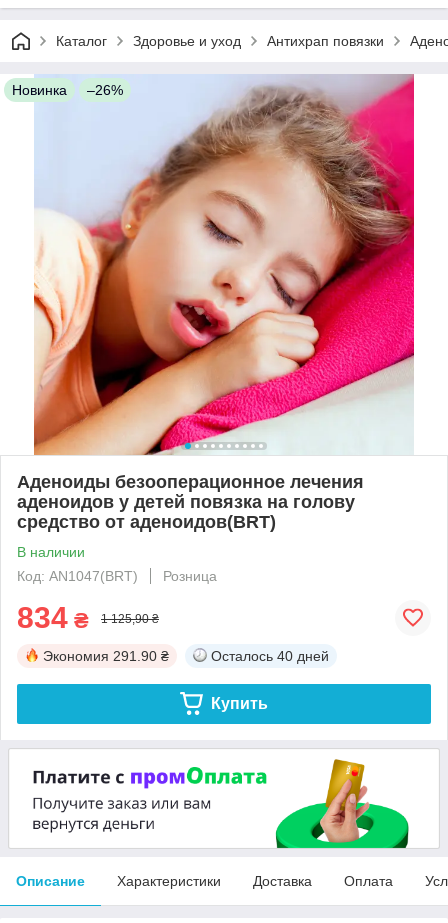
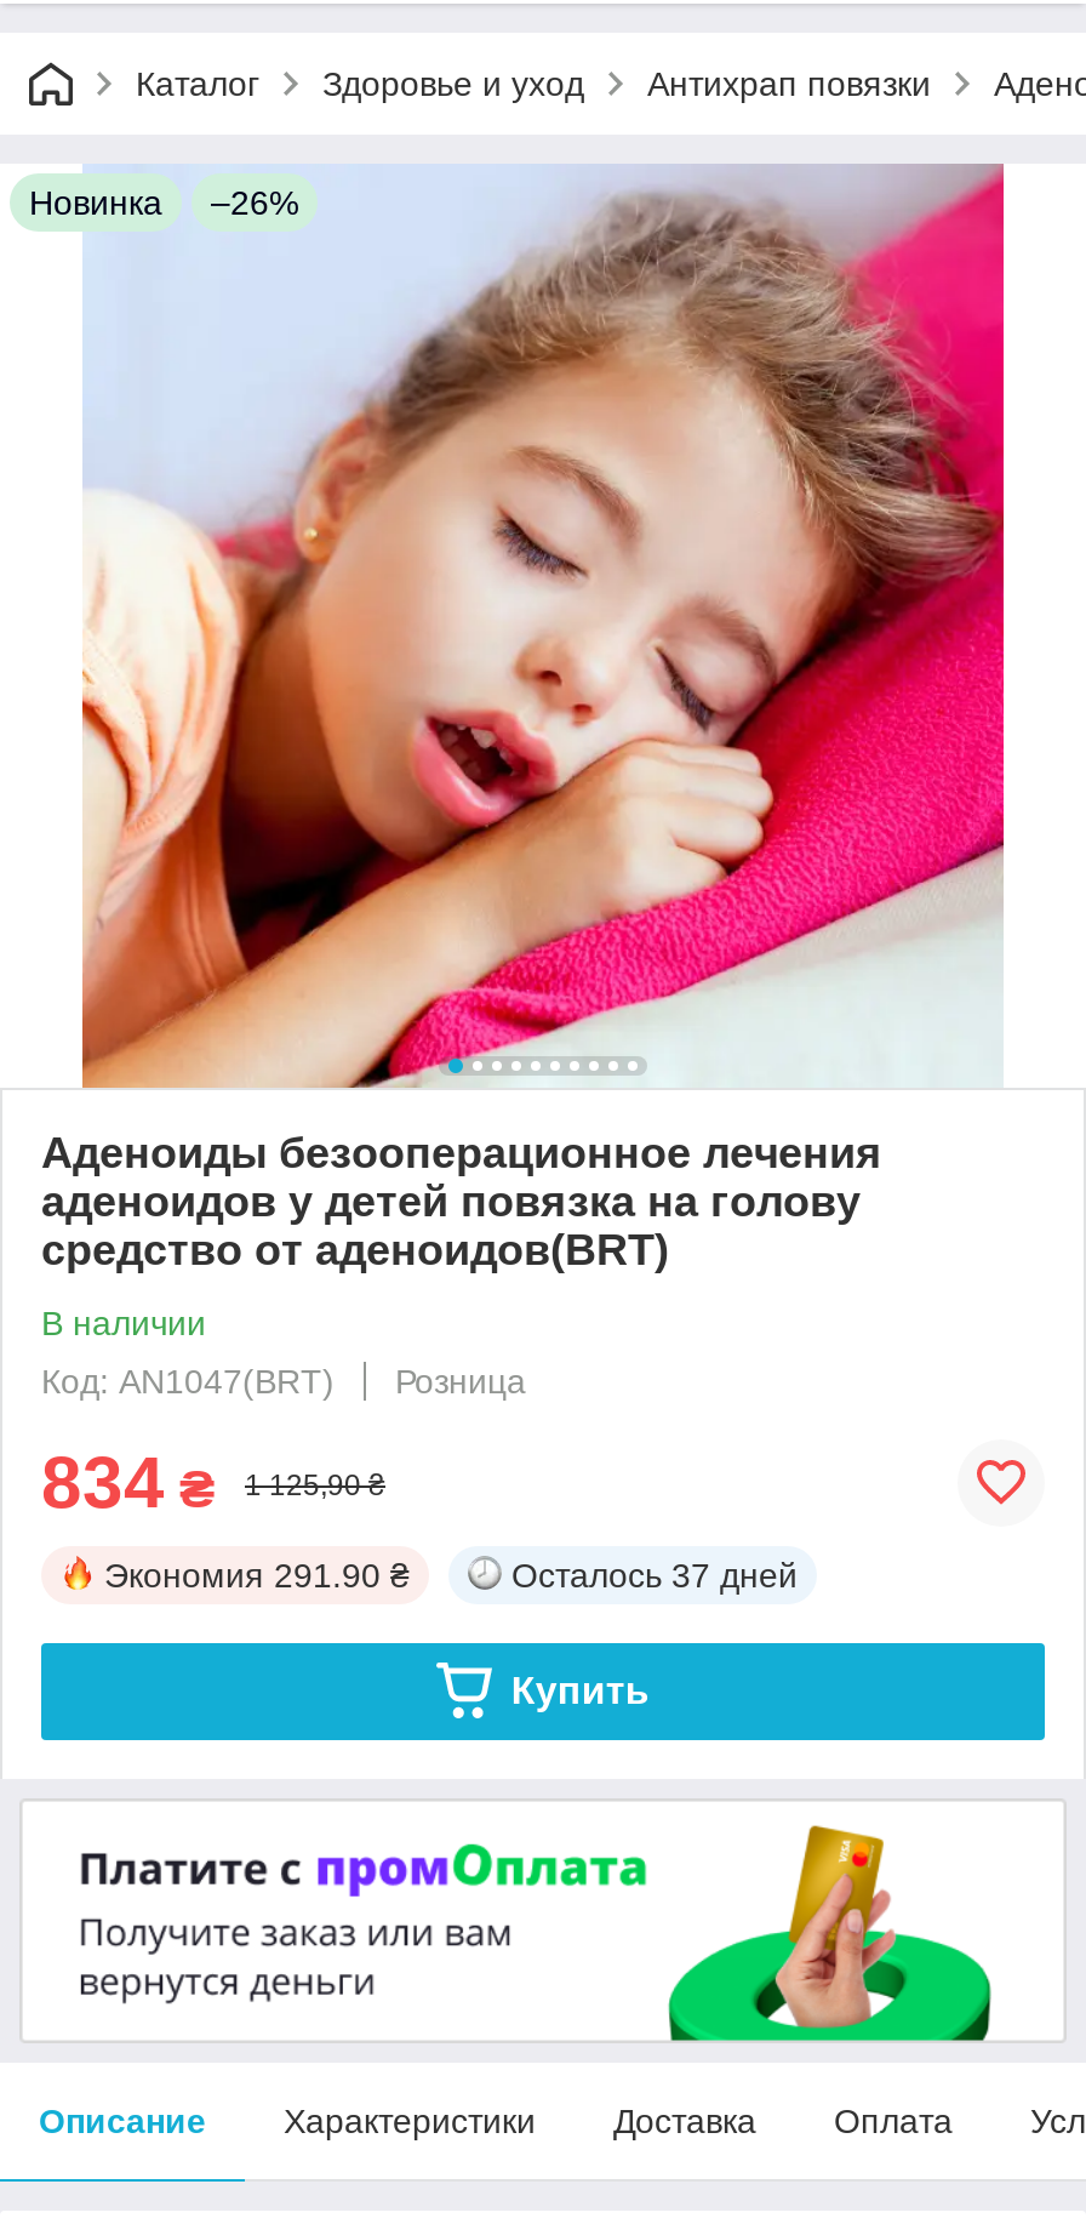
[211,648,329,664] Осталось 40 дней -> [511,1555,798,1594] Осталось 37 дней

